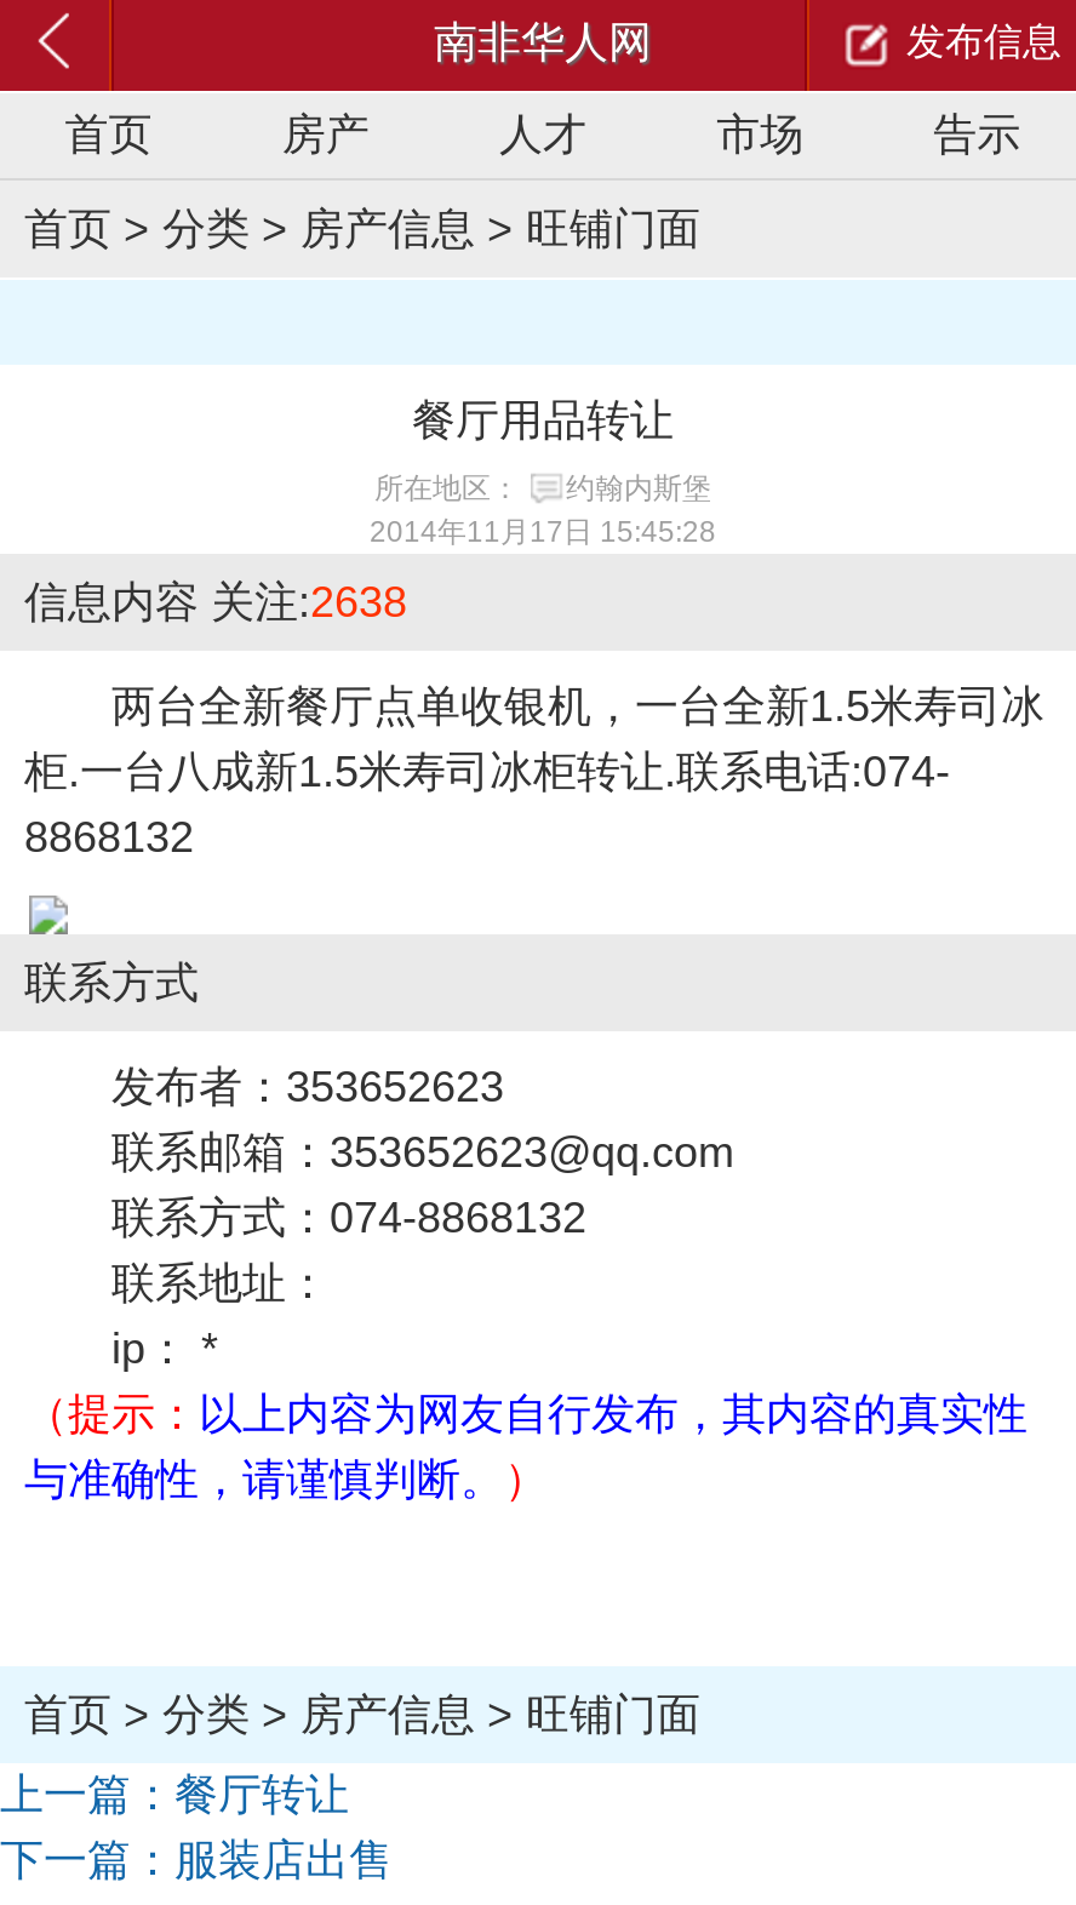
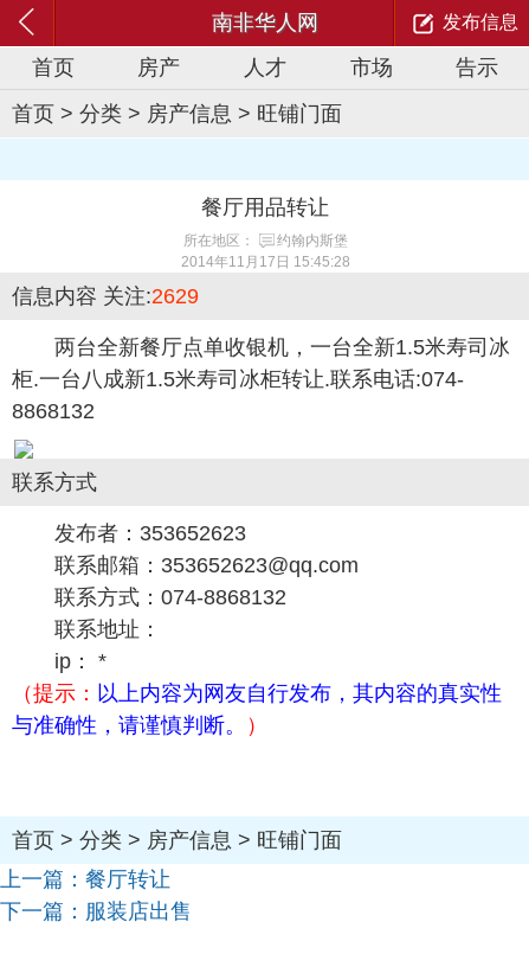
[24,578,407,627] 信息内容关注:2638 -> [12,284,199,308] 信息内容关注:2629

